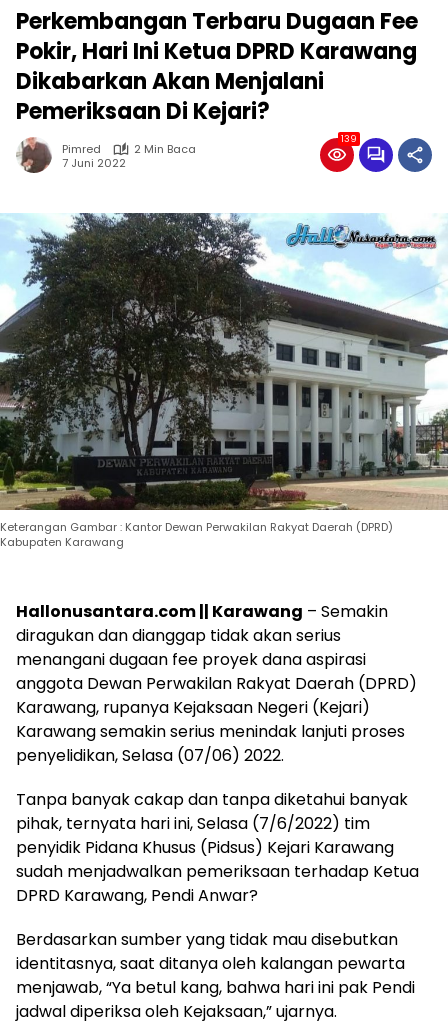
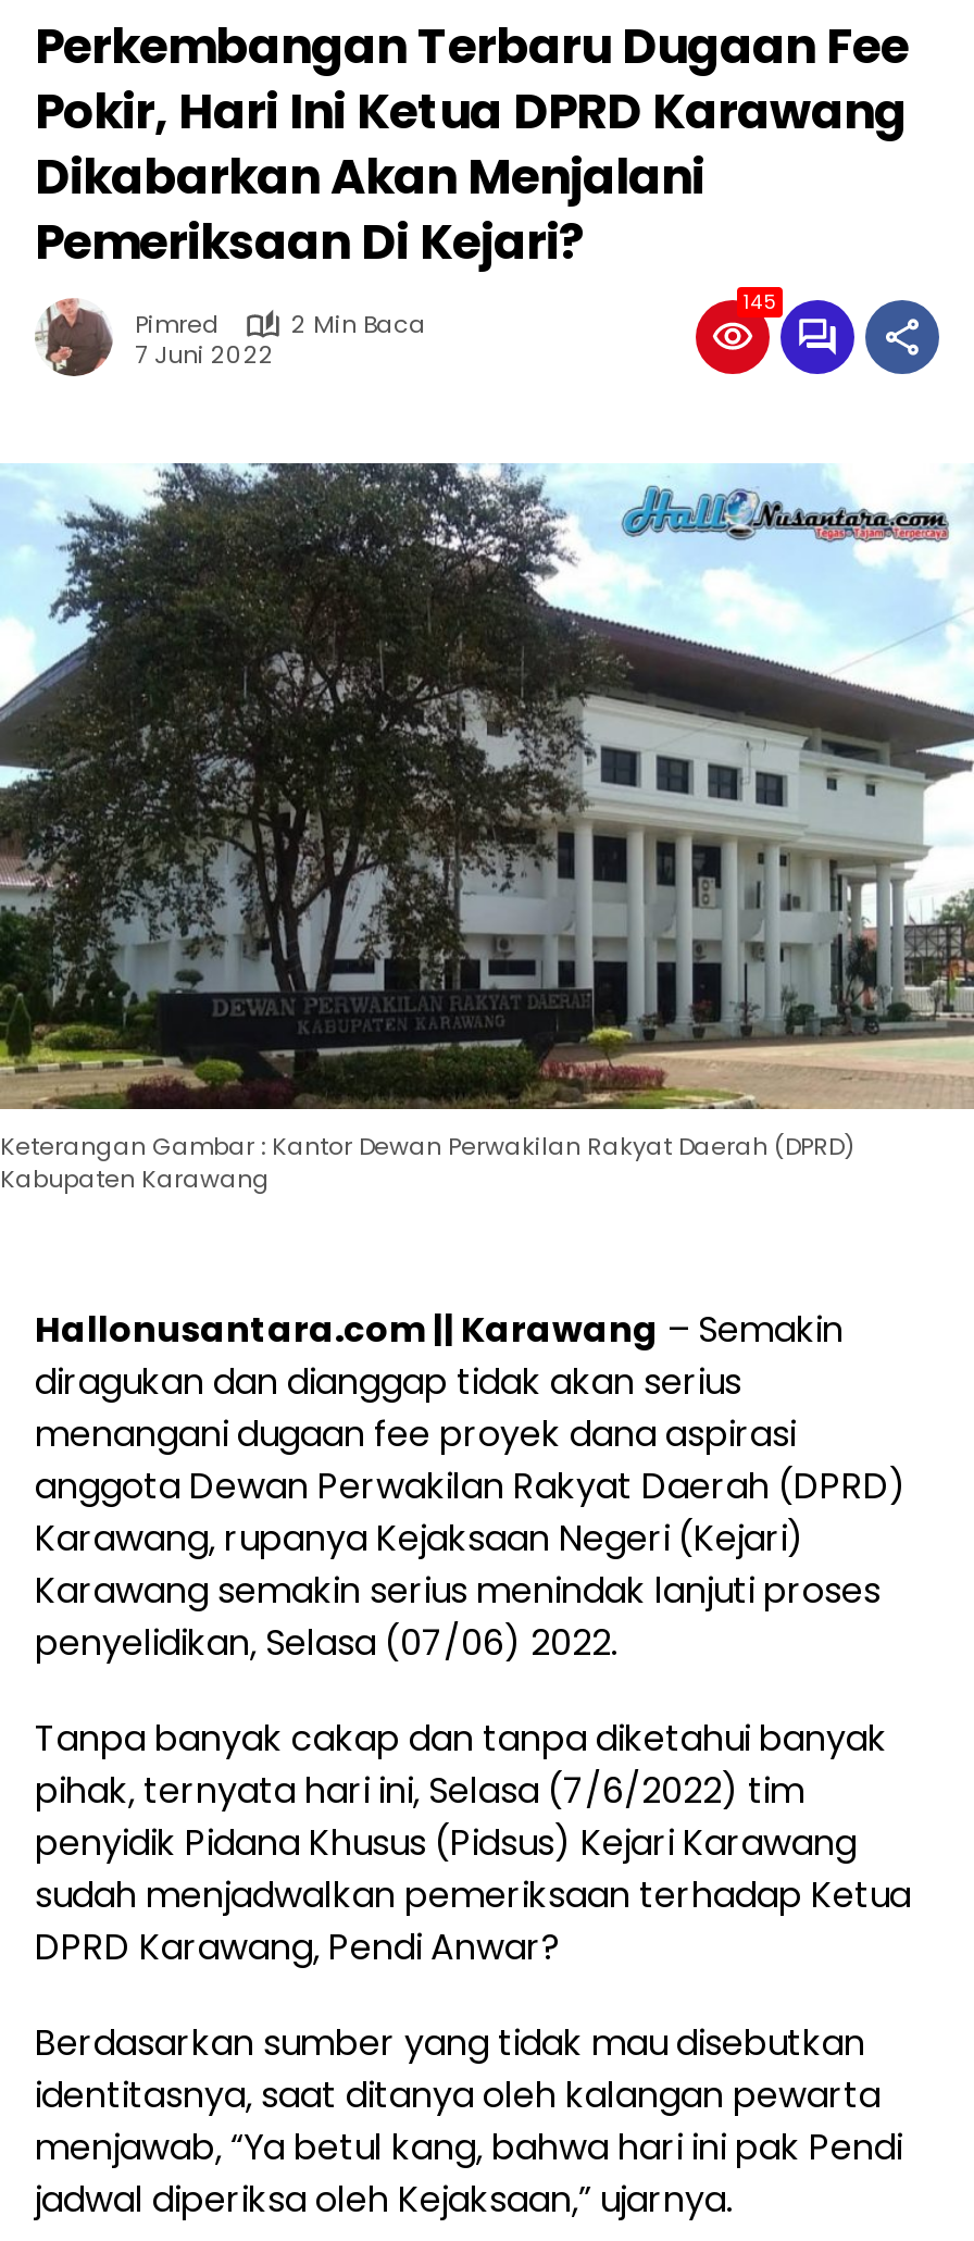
[341,133,357,145] 139 -> [744,289,776,315] 145

